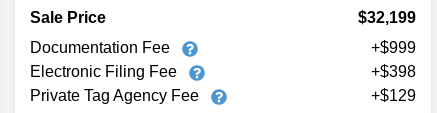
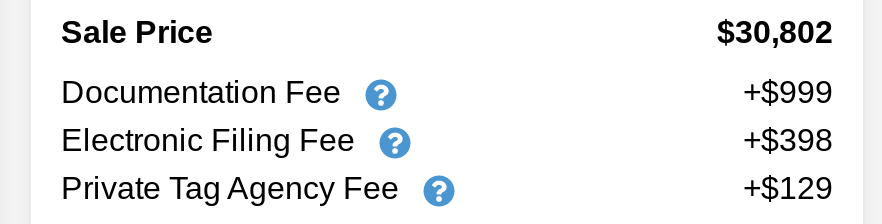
[358,9,416,26] $32,199 -> [717,15,833,49] $30,802

